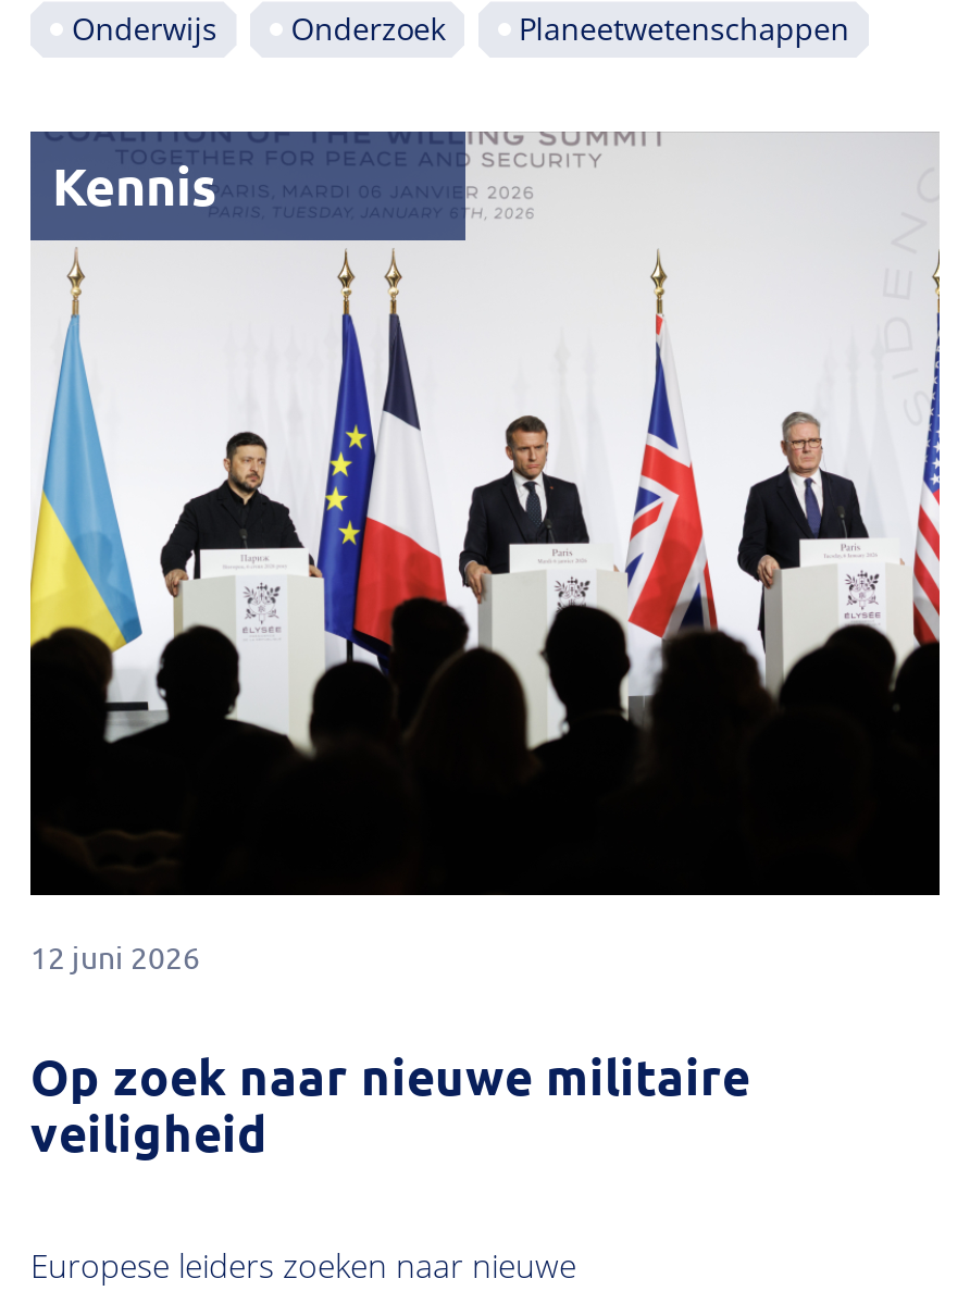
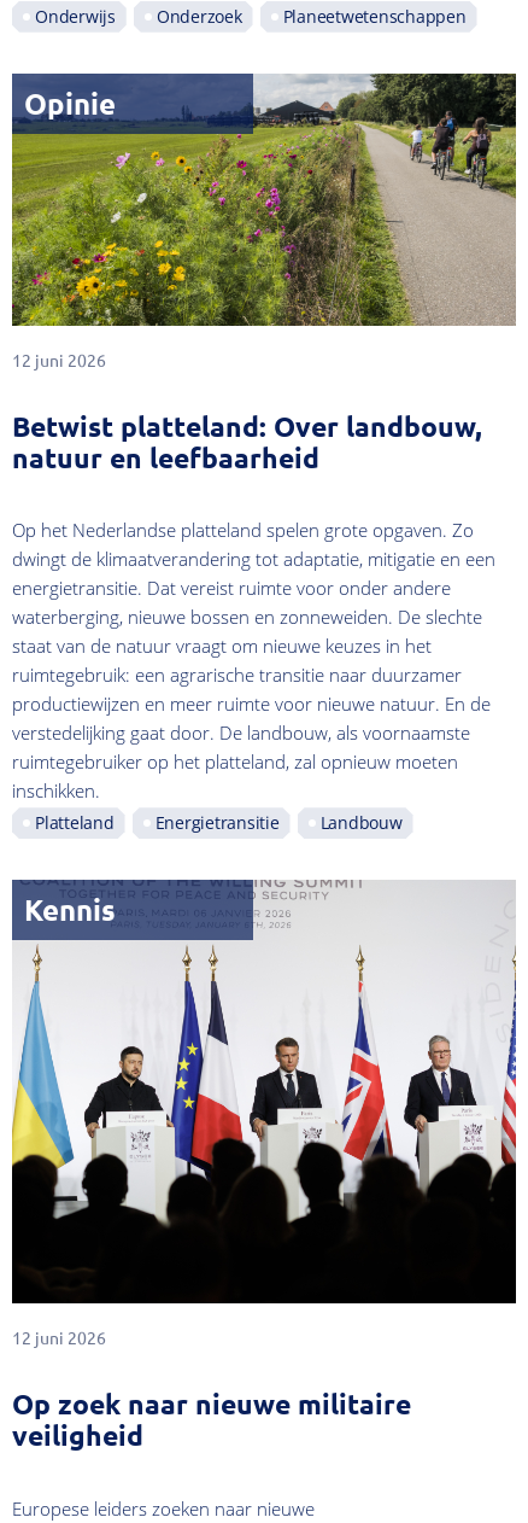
none -> [11,72,517,327] [image] | Opinie
none -> [12,349,495,834] 12 juni 2026 | Betwist platteland: Over landbouw, | natuur en leefbaarheid | Op het Nederlandse platteland spelen grote opgaven. Zo | dwingt de klimaatverandering tot adaptatie, mitigatie en een | energietransitie. Dat vereist ruimte voor onder andere | waterberging, nieuwe bossen en zonneweiden. De slechte | staat van de natuur vraagt om nieuwe keuzes in het | ruimtegebruik: een agrarische transitie naar duurzamer | productiewijzen en meer ruimte voor nieuwe natuur. En de | verstedelijking gaat door. De landbouw, als voornaamste | ruimtegebruiker op het platteland, zal opnieuw moeten | inschikken. | Platteland | Energietransitie | Landbouw

